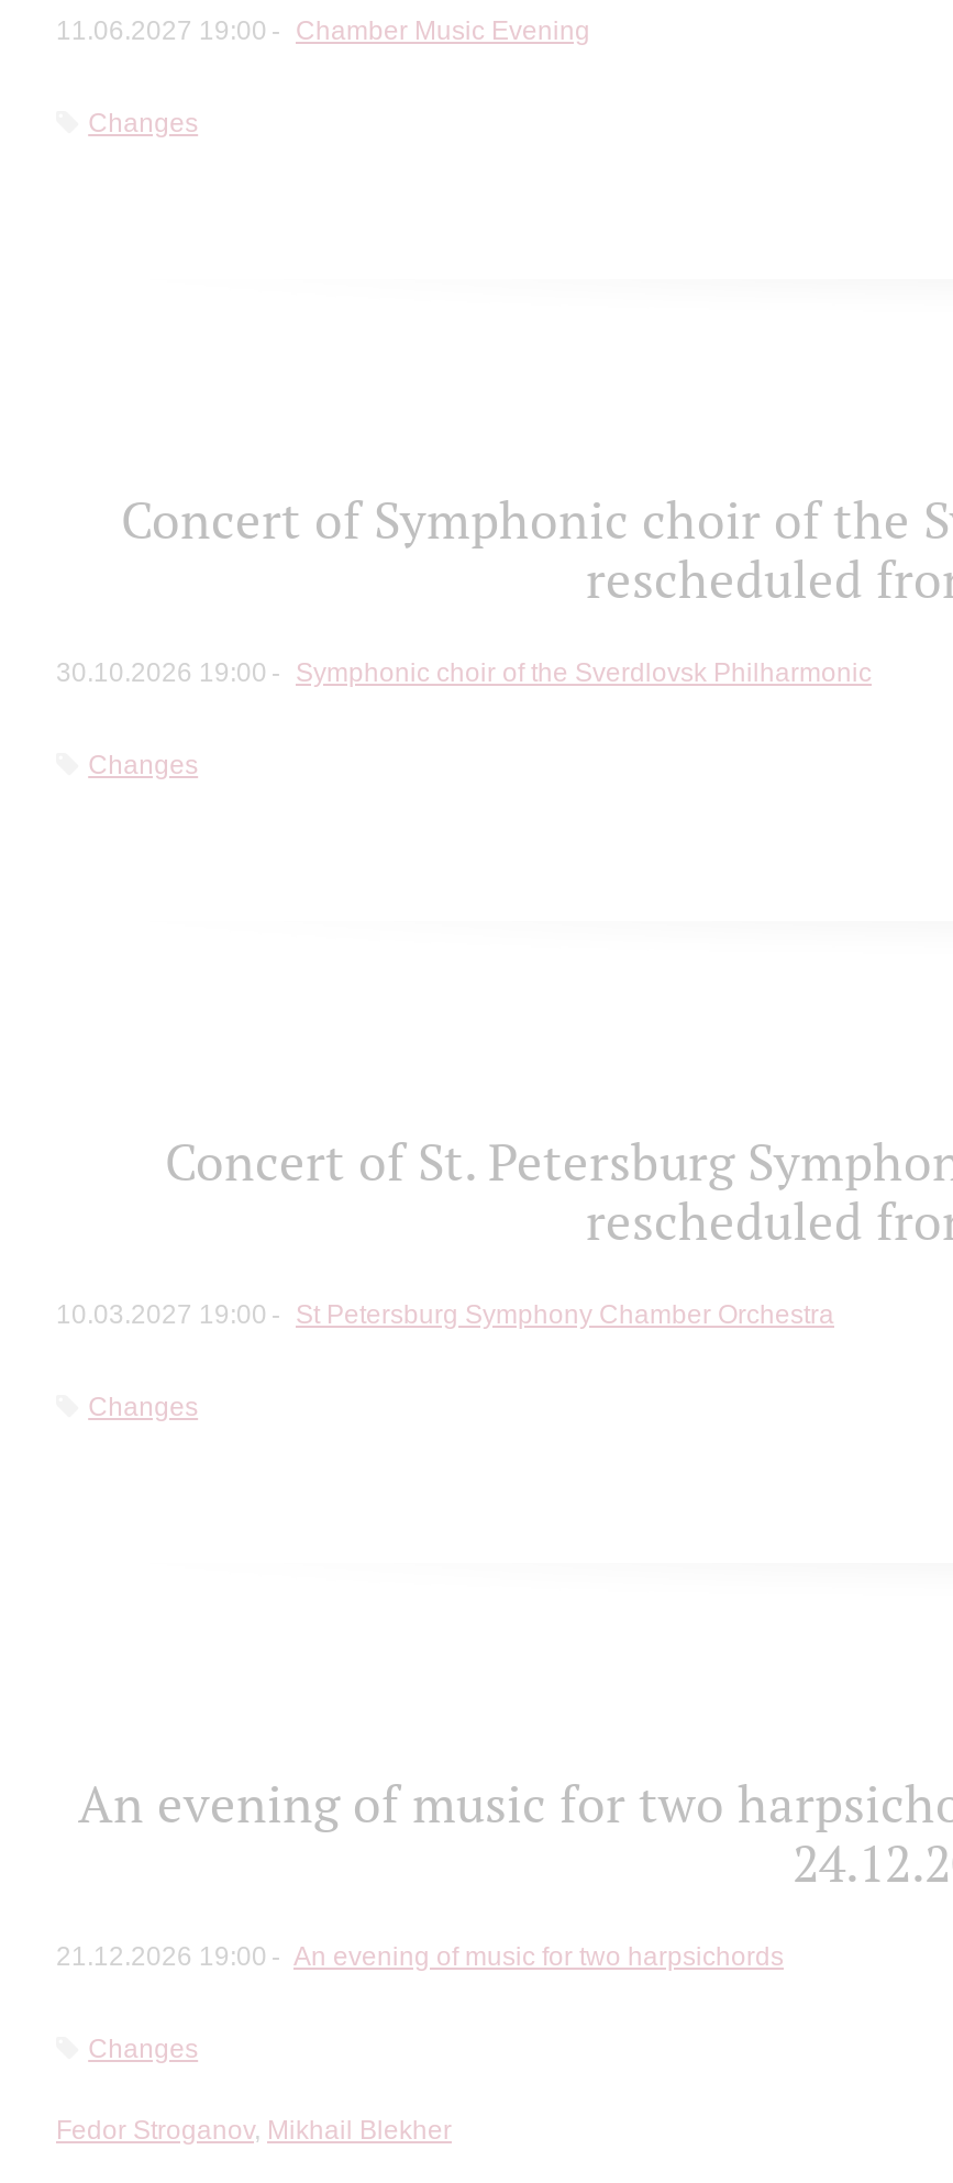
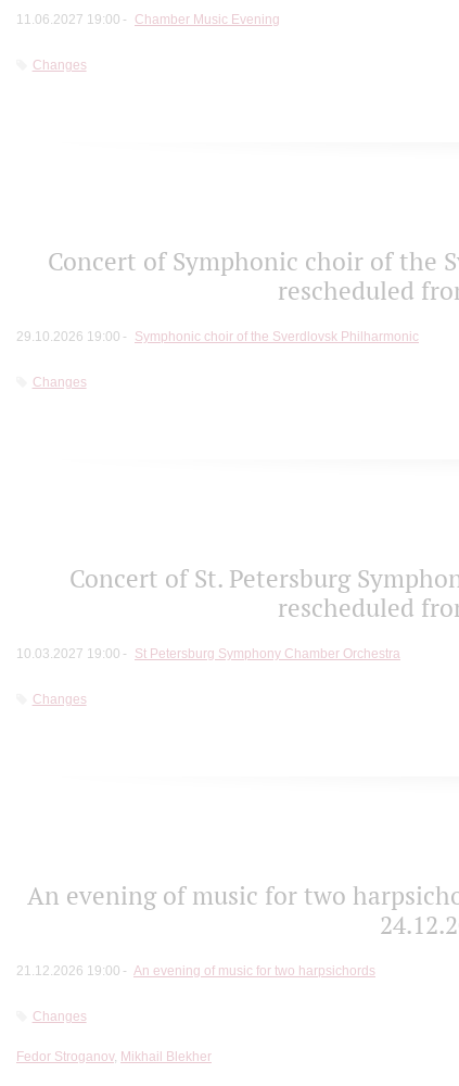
[56,656,267,687] 30.10.2026 19:00 -> [16,329,120,344] 29.10.2026 19:00

